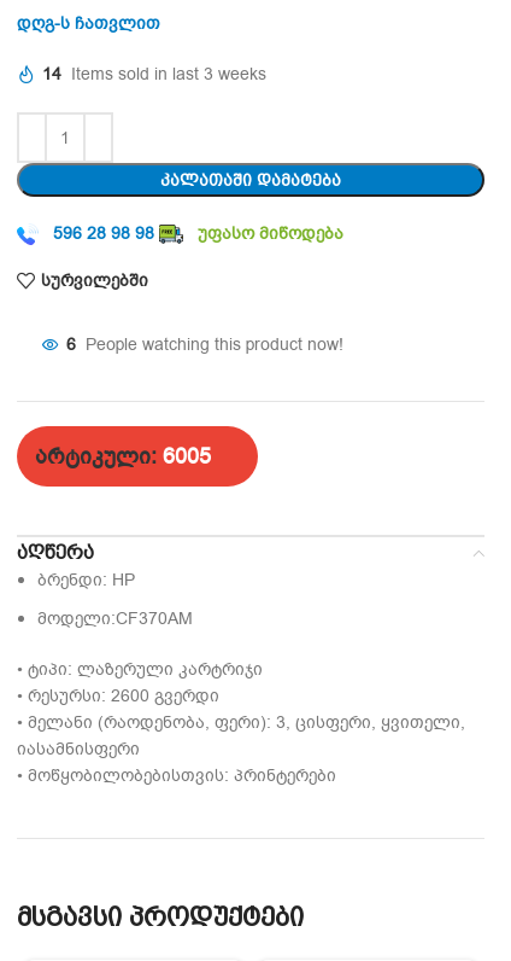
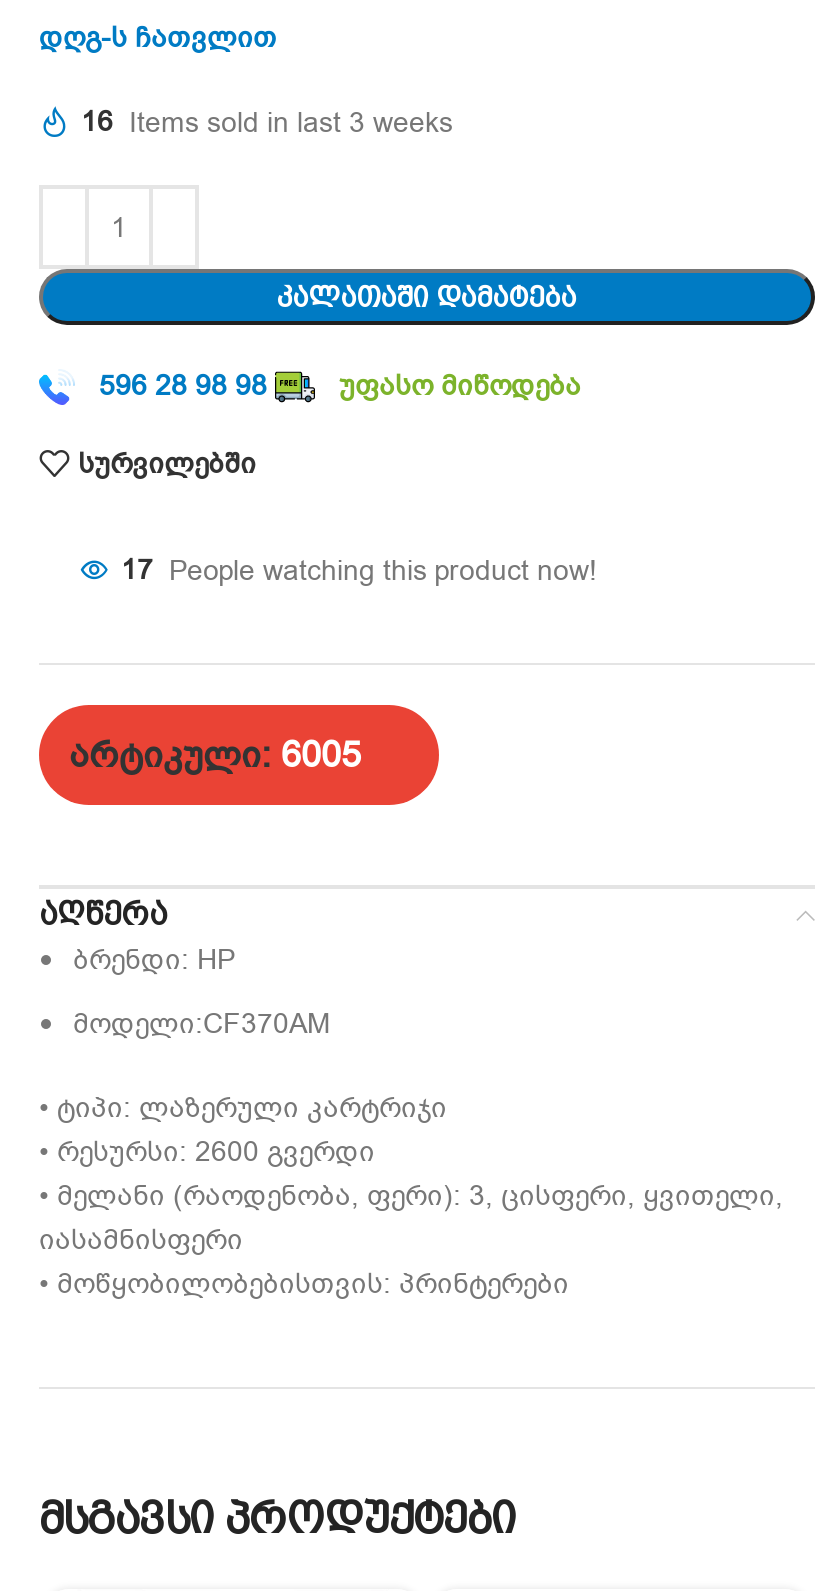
[42,63,266,86] 14 Items sold in last 3 weeks -> [81,104,453,142] 16 Items sold in last 3 weeks
[66,334,343,357] 6 People watching this product now! -> [121,552,597,590] 17 People watching this product now!

